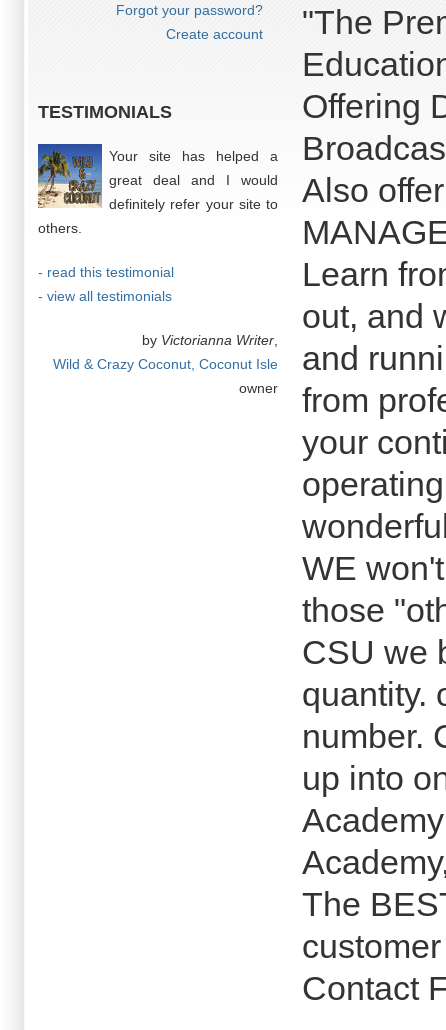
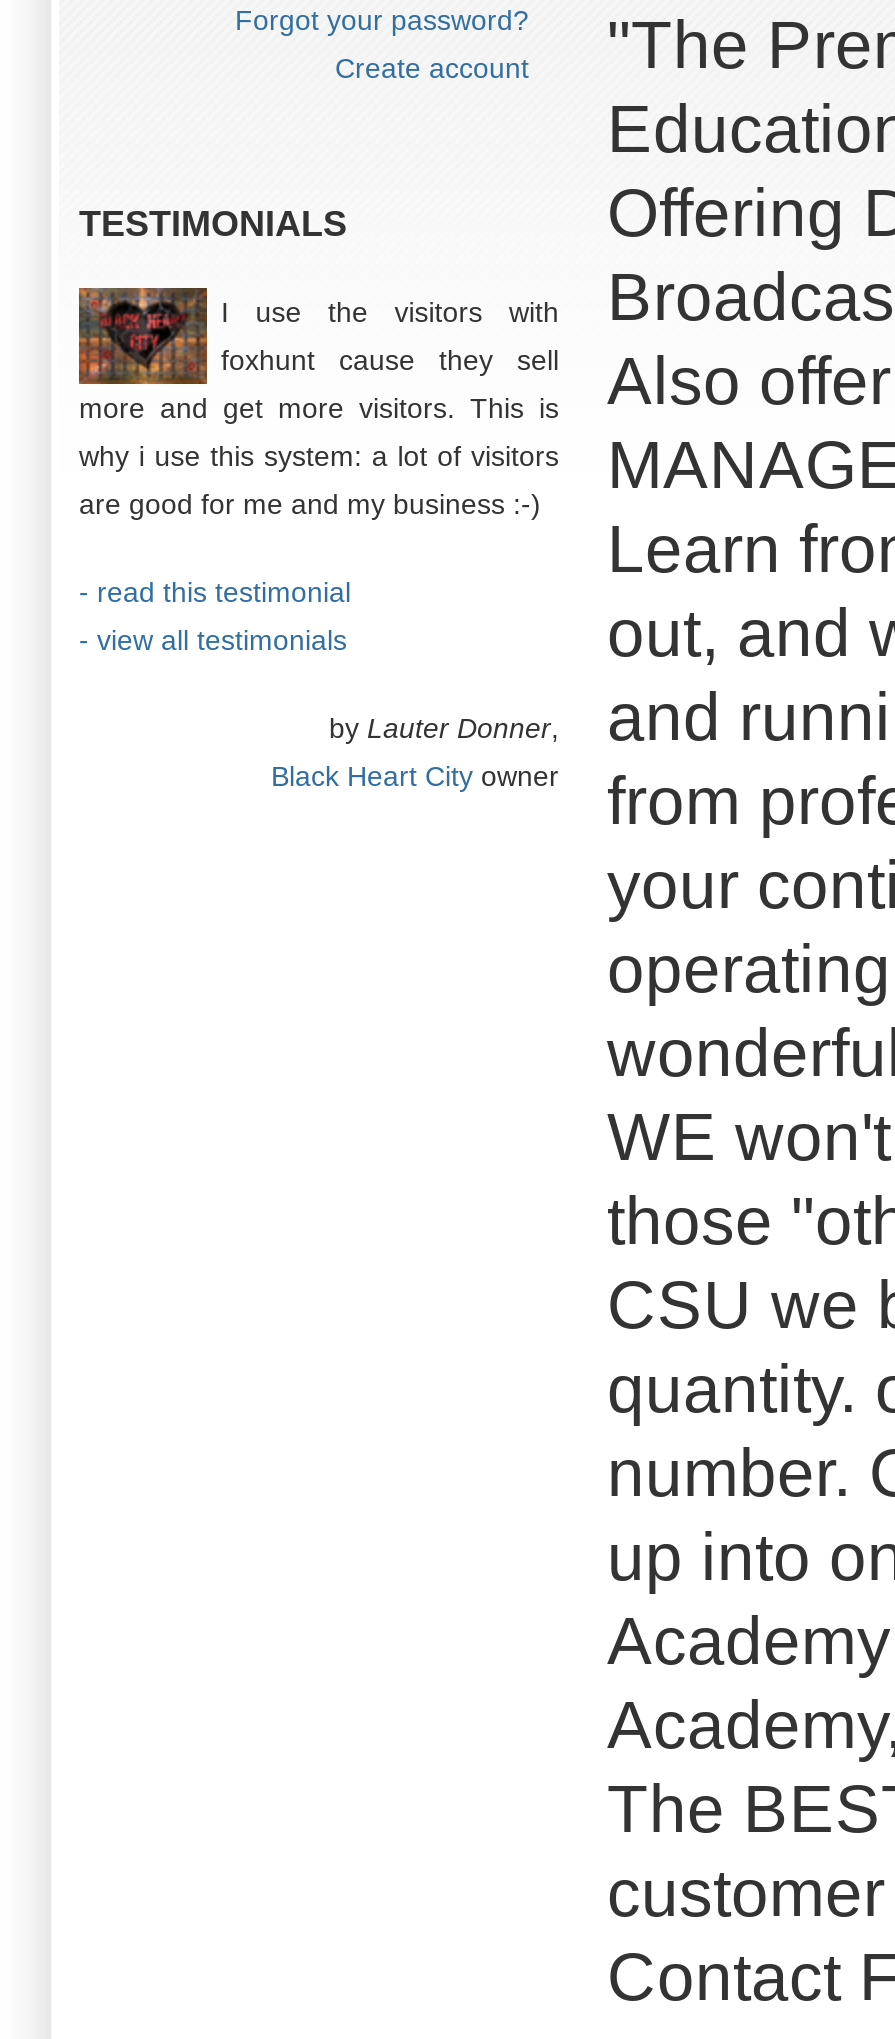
[37,143,278,236] [image] | Your site has helped a | great deal and I would | definitely refer your site to | others. -> [77,286,559,520] [image] | I use the visitors with | foxhunt cause they sell | more and get more visitors. This is | why i use this system: a lot of visitors | are good for me and my business :-)
moved [38,264,174,304] -> [79,576,351,656]: - read this testimonial | - view all testimonials
[53,332,278,396] by Victorianna Writer, | Wild & Crazy Coconut, Coconut Isle | owner -> [271,712,559,792] by Lauter Donner, | Black Heart City owner

